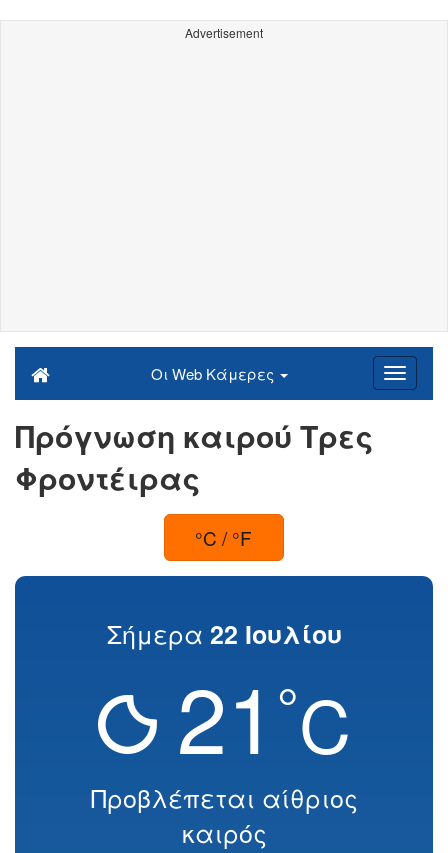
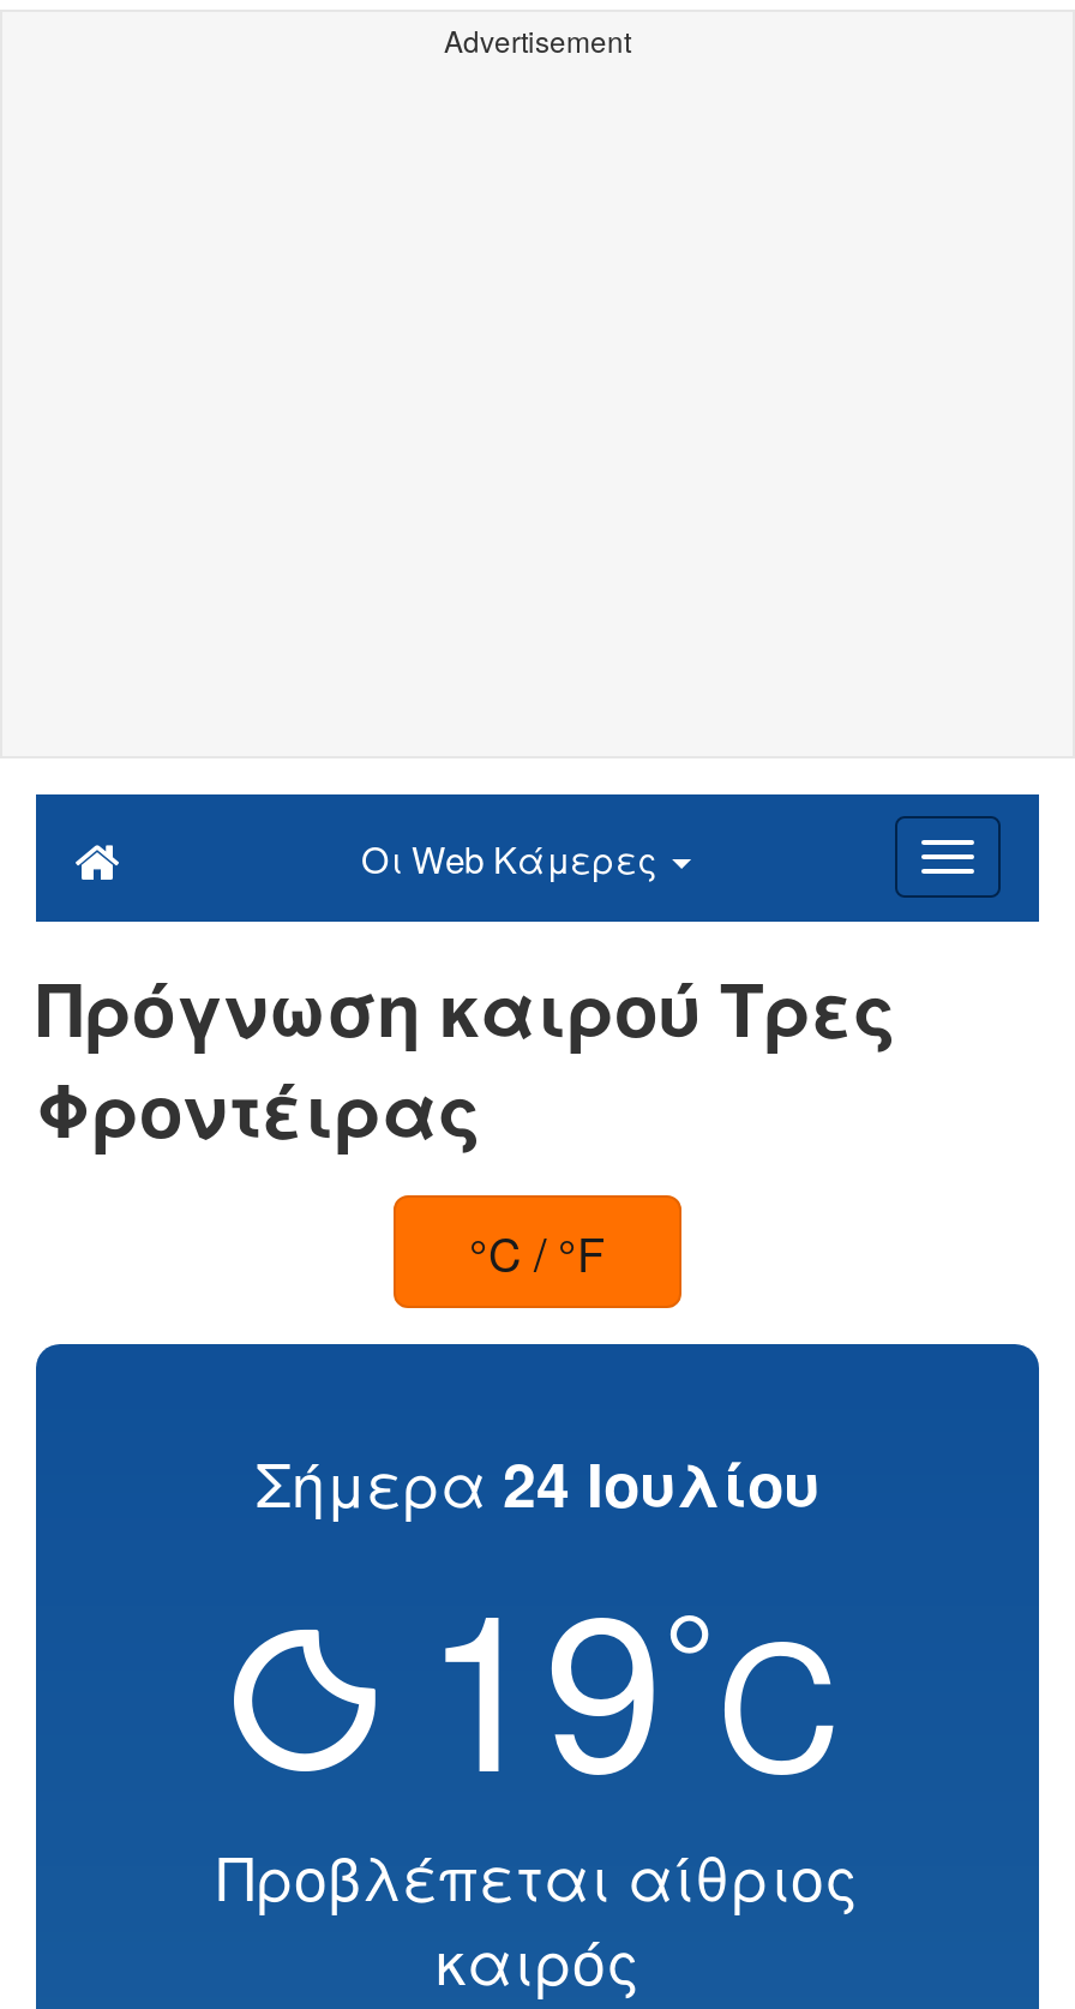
[106,615,341,652] Σήμερα 22 Ιουλίου -> [256,1438,819,1527] Σήμερα 24 Ιουλίου
[176,651,350,780] 21°C -> [424,1524,841,1834] 19°C

